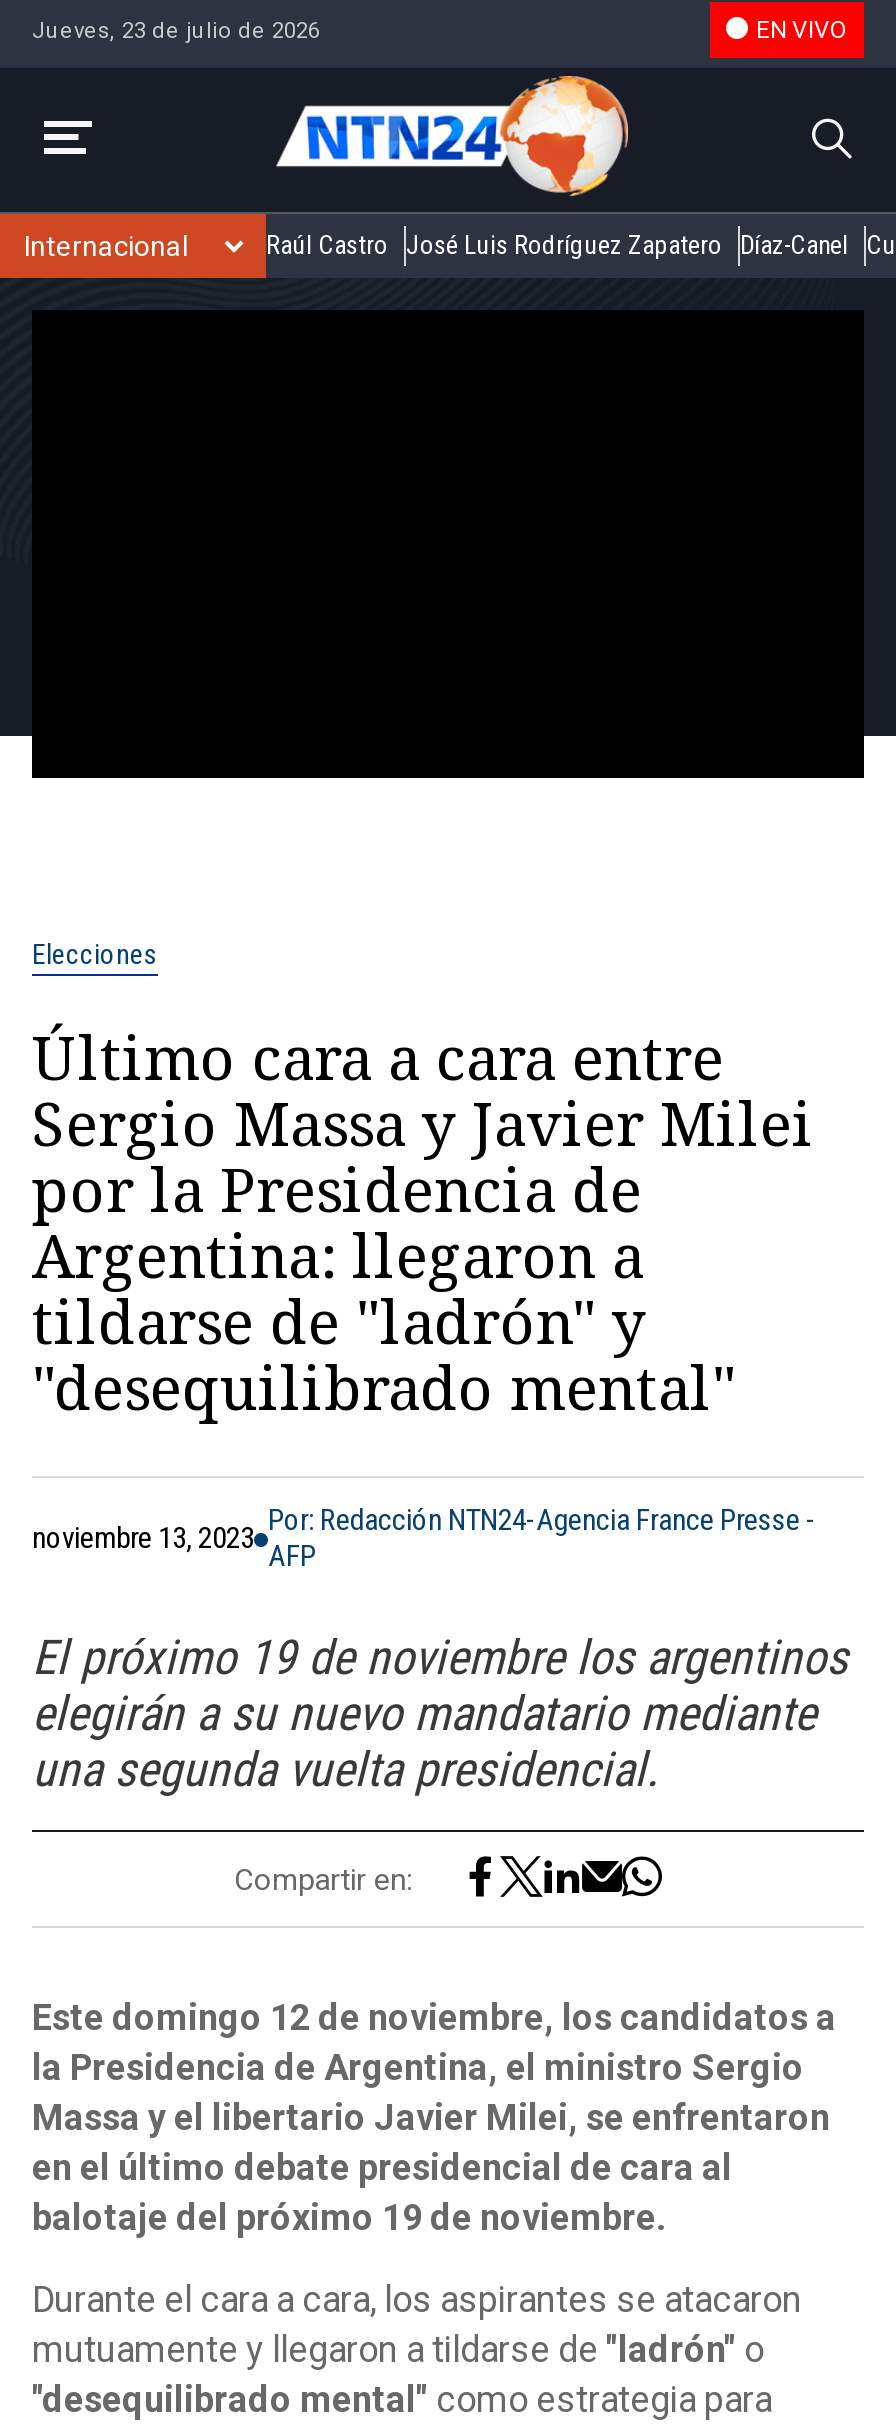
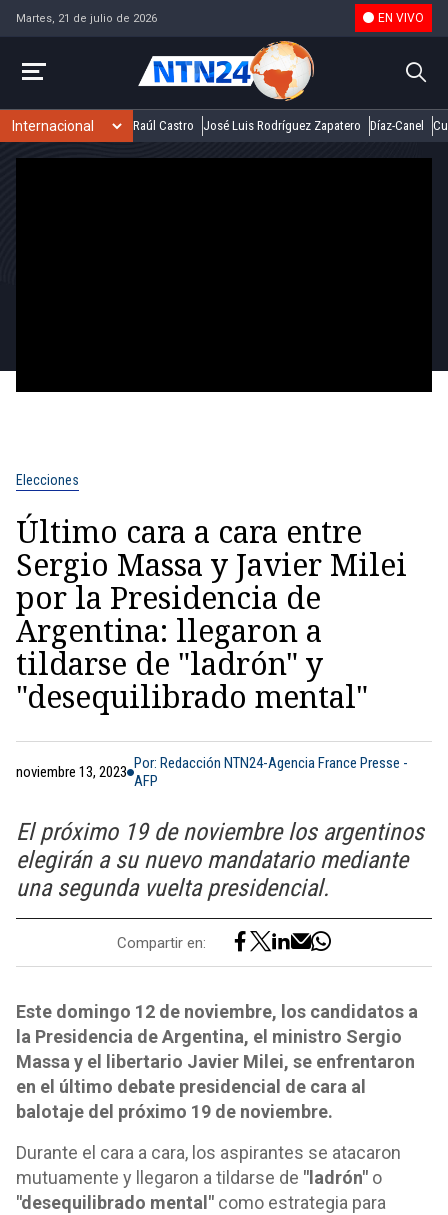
[32,17,320,43] Jueves, 23 de julio de 2026 -> [16,11,157,24] Martes, 21 de julio de 2026

